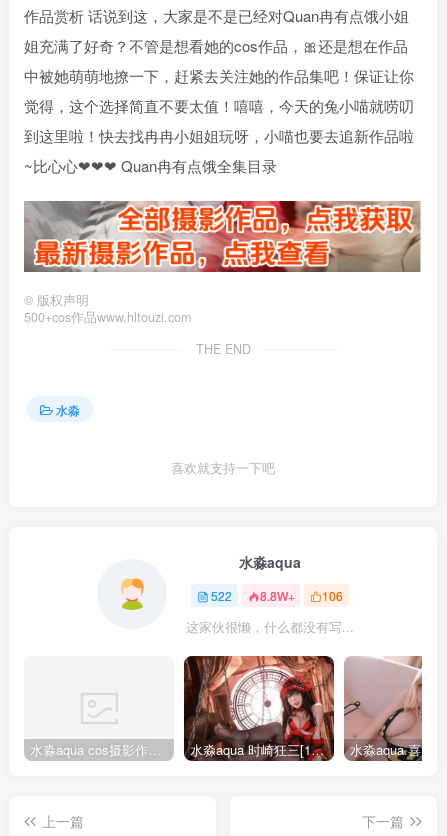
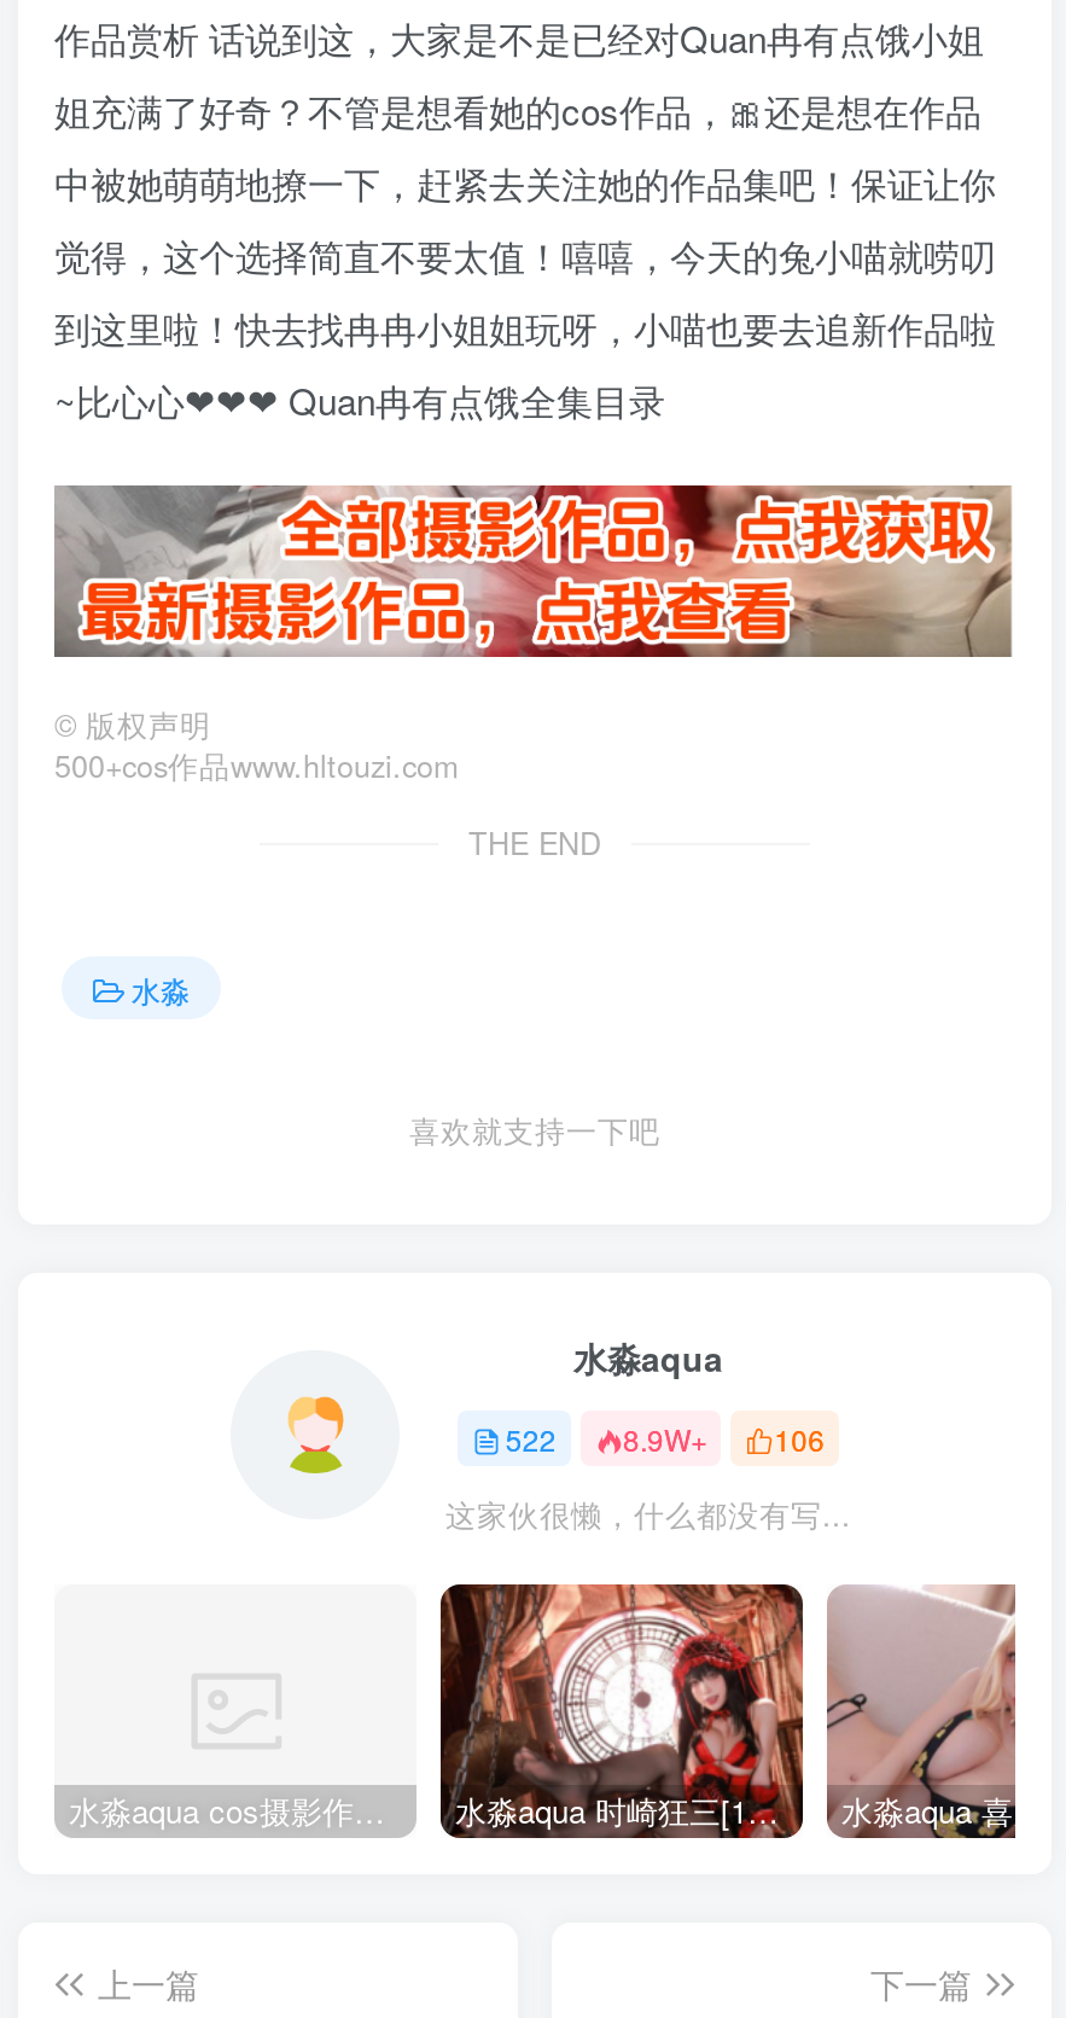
[211,587,343,604] 522 8.8W+ 106 -> [506,1418,825,1459] 522 8.9W+ 106

